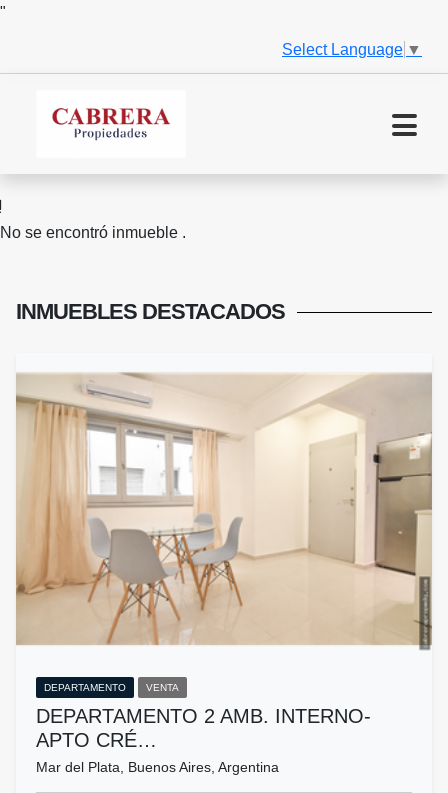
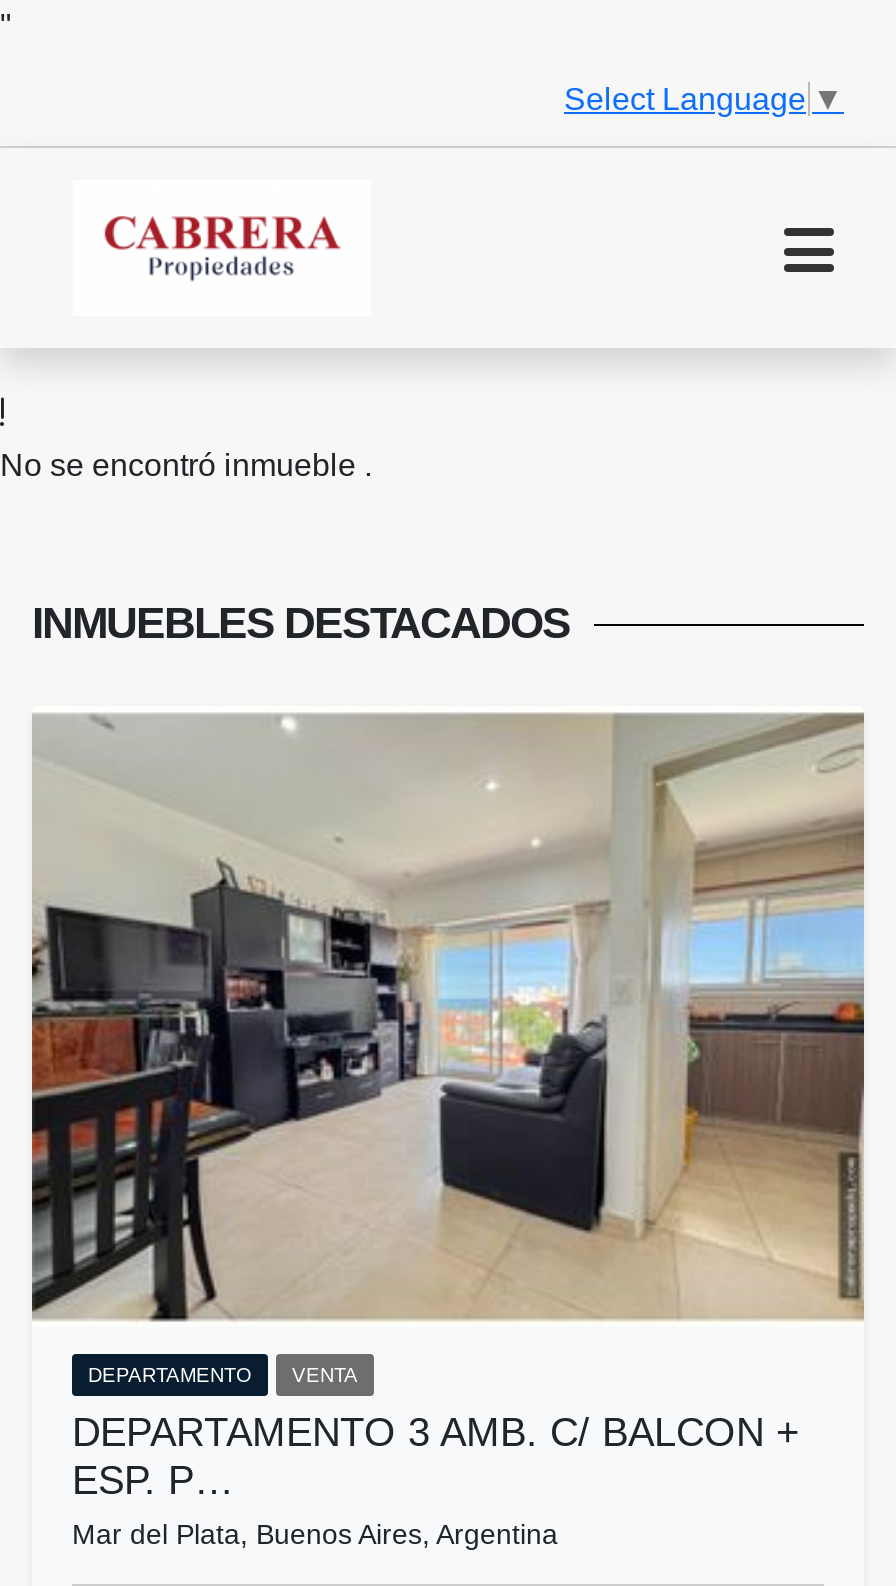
[15,356,433,661] [image] -> [30,712,866,1324] [image]
[36,705,371,751] DEPARTAMENTO 2 AMB. INTERNO- | APTO CRÉ… -> [72,1410,800,1502] DEPARTAMENTO 3 AMB. C/ BALCON + | ESP. P…

